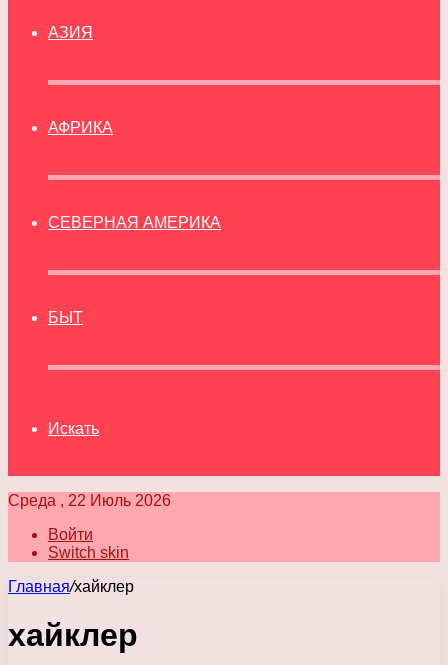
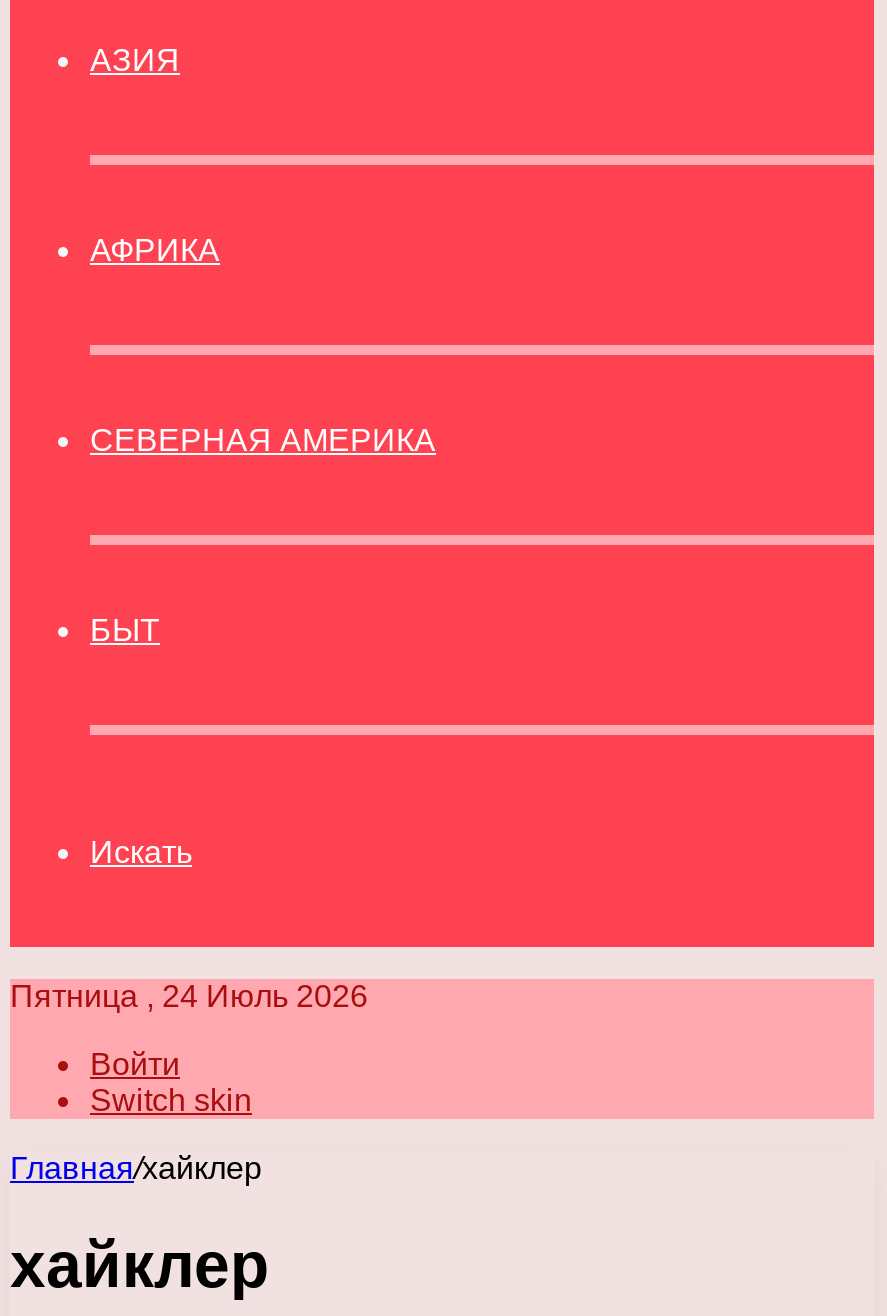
[8,492,171,509] Среда , 22 Июль 2026 -> [10,979,368,1013] Пятница , 24 Июль 2026

